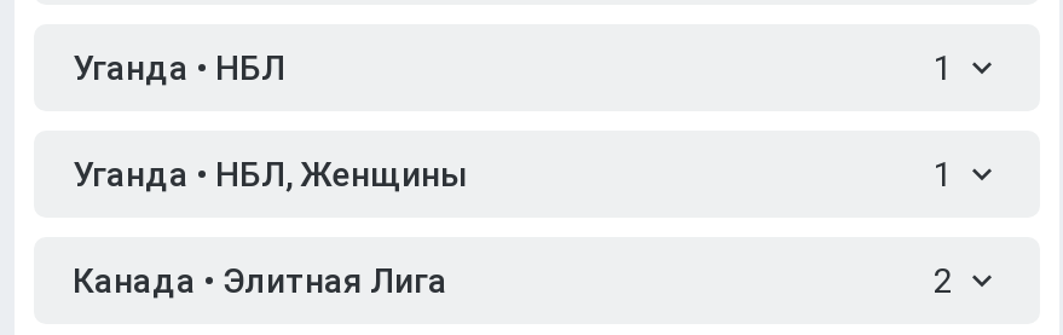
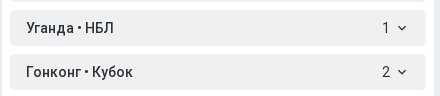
[73,155,953,300] Уганда • НБЛ, Женщины | 1 | Канада • Элитная Лига -> [26,64,133,80] Гонконг • Кубок

